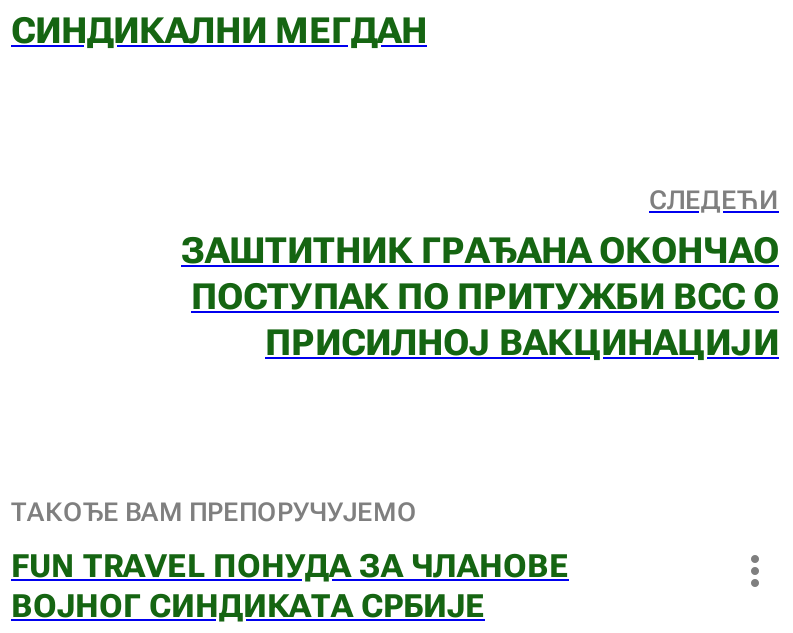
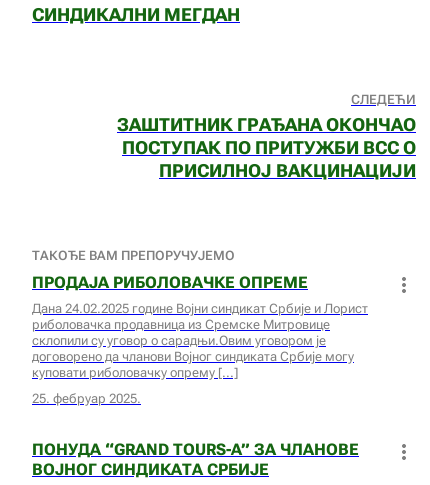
[11,546,569,584] FUN TRAVEL ПОНУДА ЗА ЧЛАНОВЕ -> [32,273,368,459] ПРОДАЈА РИБОЛОВАЧКЕ ОПРЕМЕ | Дана 24.02.2025 године Војни синдикат Србије и Лорист | риболовачка продавница из Сремске Митровице | склопили су уговор о сарадњи.Овим уговором је | договорено да чланови Војног синдиката Србије могу | куповати риболовачку опрему | 25. фебруар 2025. | ПОНУДА “GRAND TOURS-A” ЗА ЧЛАНОВЕ

